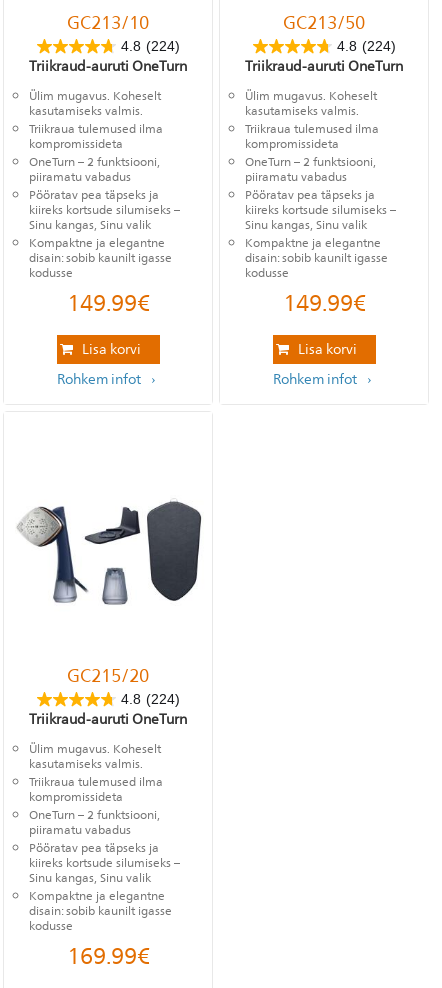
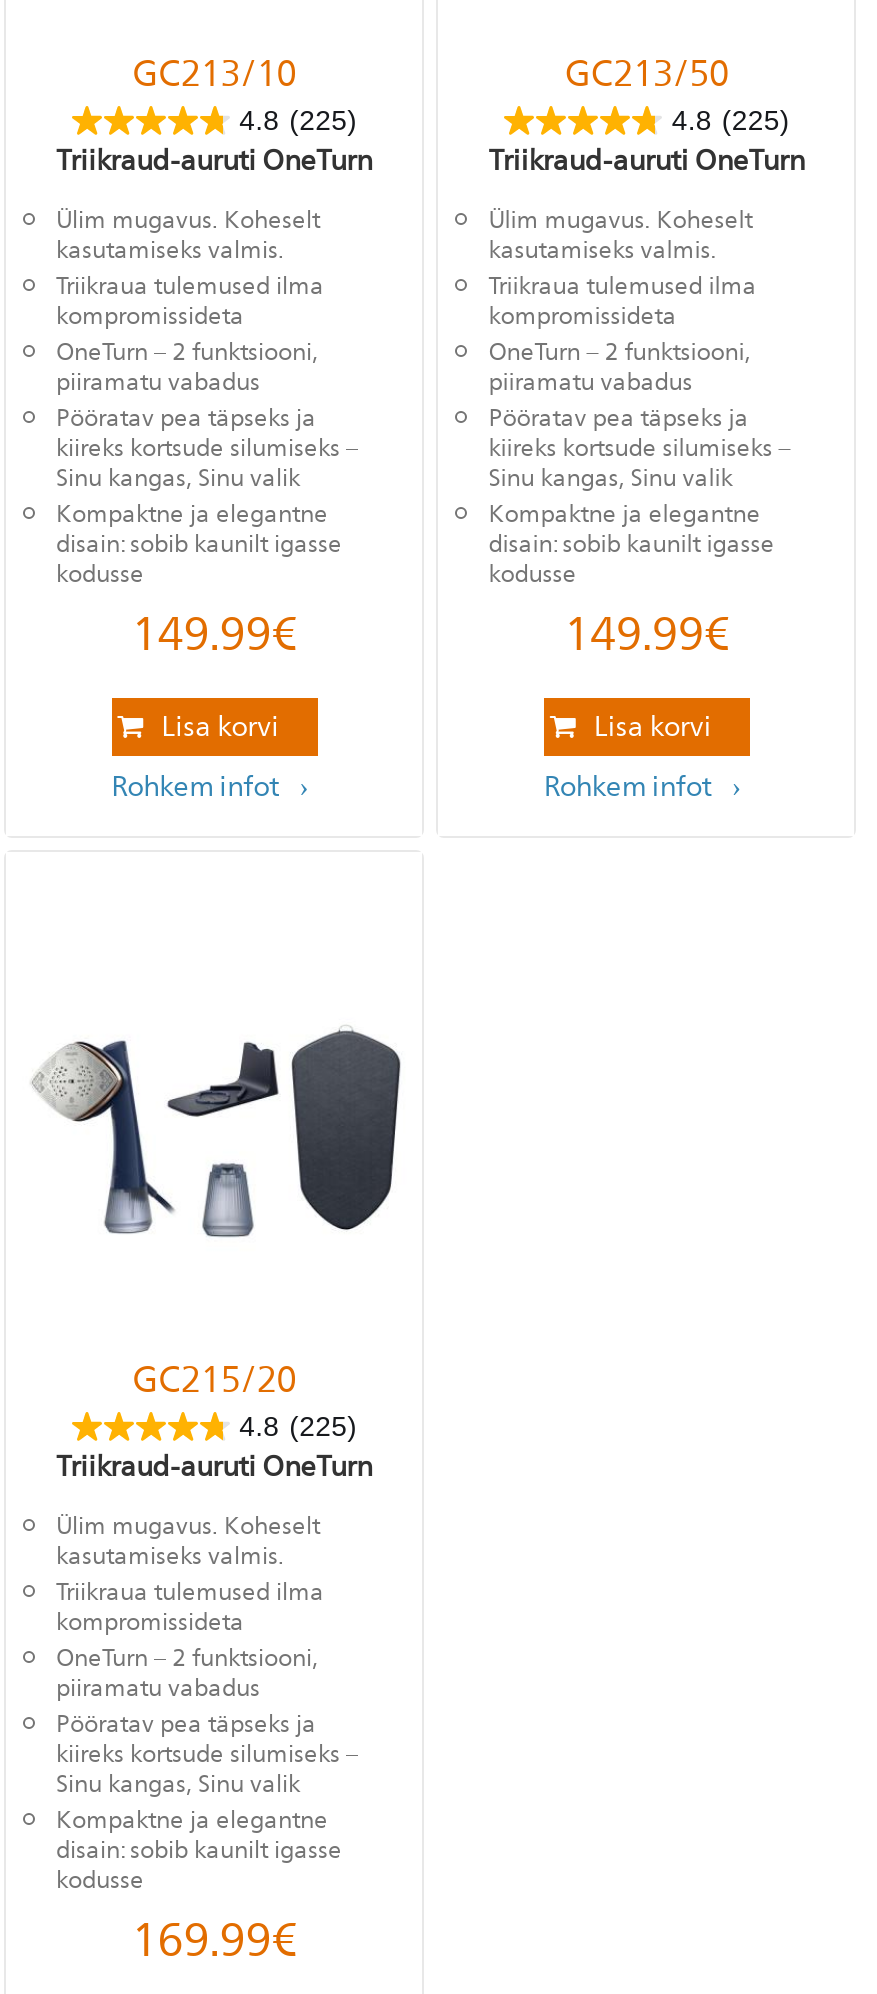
[121,38,180,54] 4.8 (224) -> [239,104,357,136] 4.8 (225)
[337,38,396,54] 4.8 (224) -> [672,104,790,136] 4.8 (225)
[121,691,180,707] 4.8 (224) -> [239,1411,357,1443] 4.8 (225)

